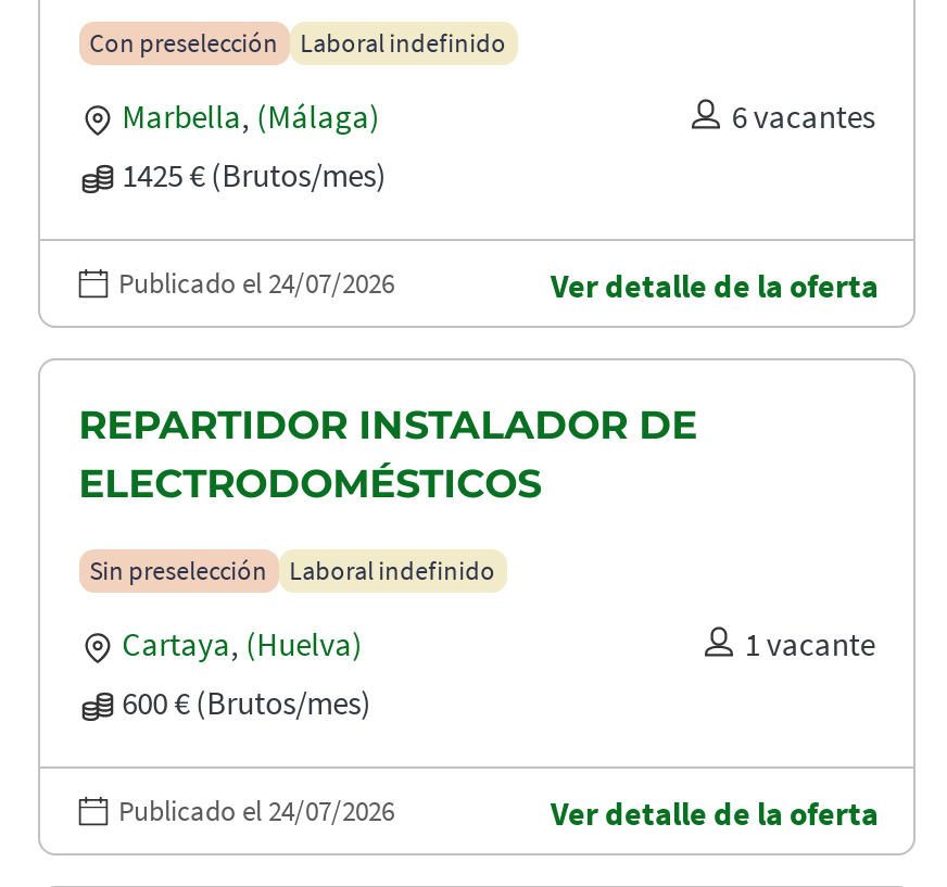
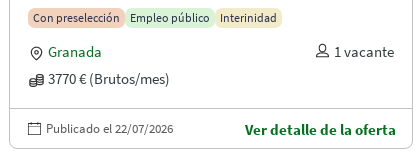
[78,25,879,665] Laboral indefinido | Marbella, (Málaga) | 6 vacantes | 1425 € (Brutos/mes) | Publicado el 24/07/2026 | Ver detalle de la oferta | REPARTIDOR INSTALADOR DE | ELECTRODOMÉSTICOS | Sin preselección | Laboral indefinido | Cartaya, (Huelva) -> [48,10,277,61] Empleo público | Interinidad | Granada
[122,682,372,723] 600 € (Brutos/mes) -> [48,69,170,88] 3770 € (Brutos/mes)
[118,793,394,830] Publicado el 24/07/2026 -> [46,120,173,137] Publicado el 22/07/2026

